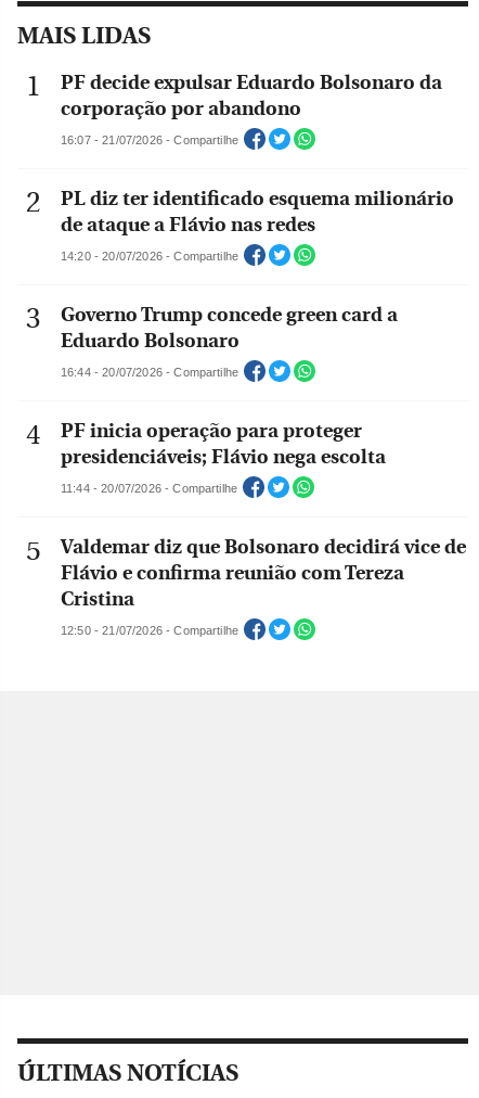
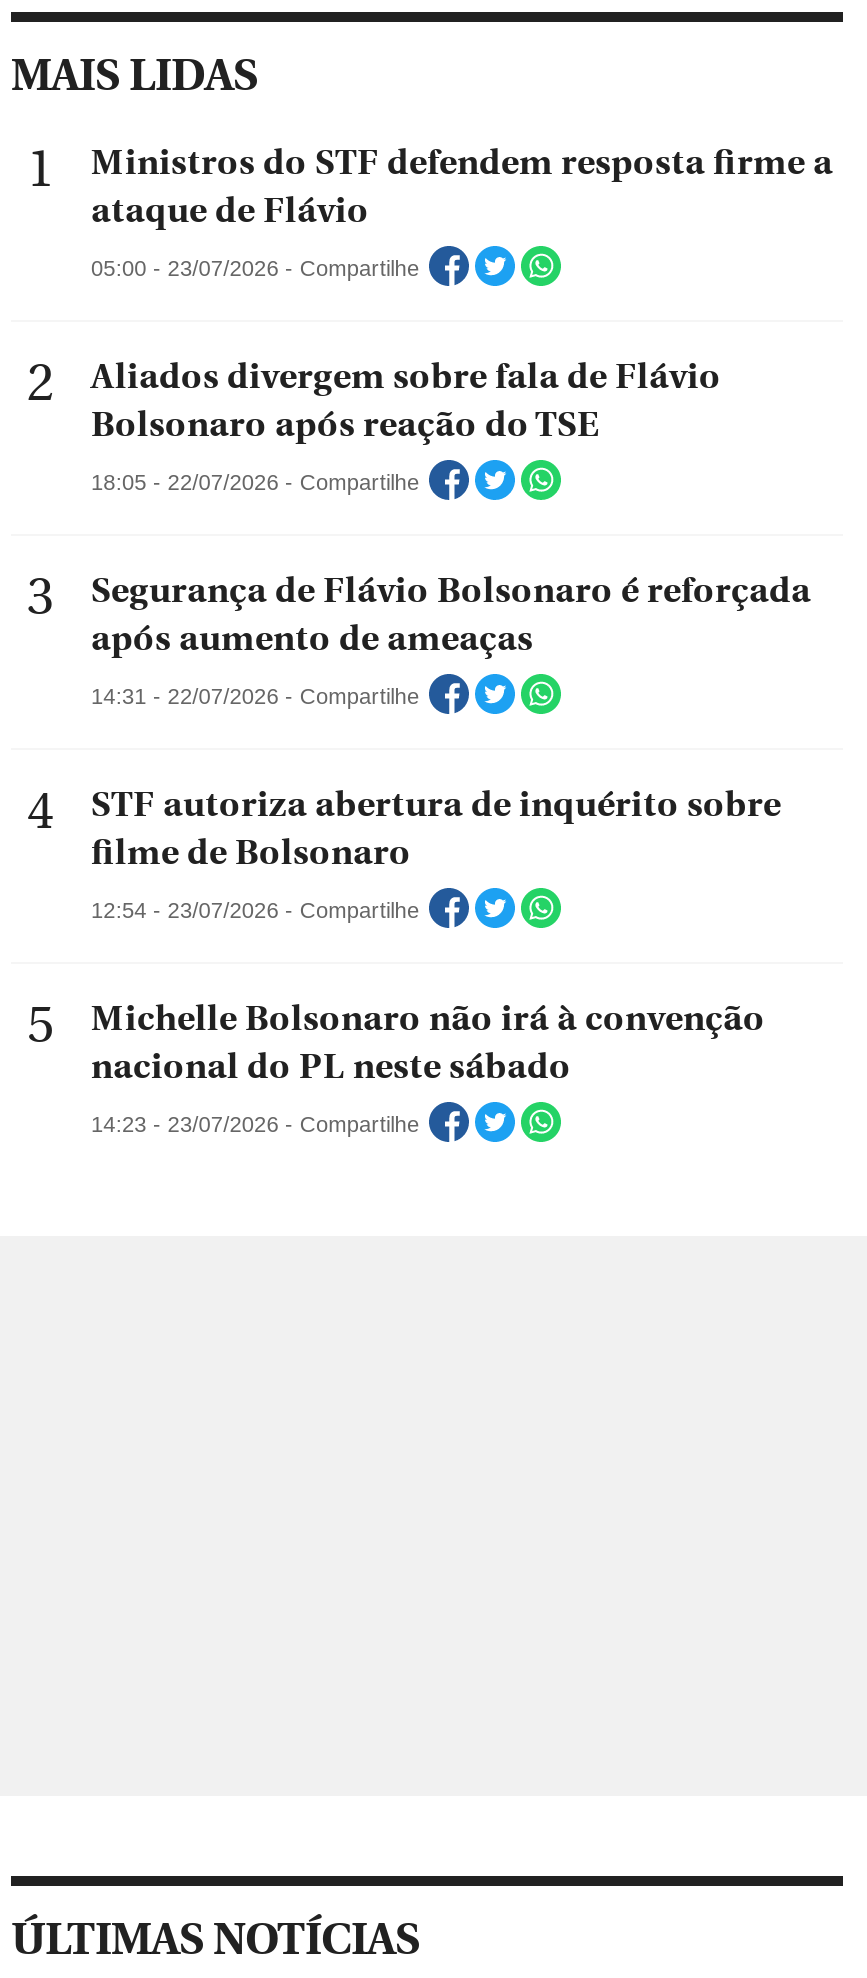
[61,72,442,121] PF decide expulsar Eduardo Bolsonaro da | corporação por abandono -> [91,143,833,233] Ministros do STF defendem resposta firme a | ataque de Flávio
[61,133,239,146] 16:07 - 21/07/2026 - Compartilhe -> [91,256,419,280] 05:00 - 23/07/2026 - Compartilhe
[61,188,454,237] PL diz ter identificado esquema milionário | de ataque a Flávio nas redes -> [91,357,721,447] Aliados divergem sobre fala de Flávio | Bolsonaro após reação do TSE
[61,249,239,262] 14:20 - 20/07/2026 - Compartilhe -> [91,470,419,494] 18:05 - 22/07/2026 - Compartilhe
[61,304,398,353] Governo Trump concede green card a | Eduardo Bolsonaro -> [91,571,811,661] Segurança de Flávio Bolsonaro é reforçada | após aumento de ameaças
[61,366,239,379] 16:44 - 20/07/2026 - Compartilhe -> [91,684,419,708] 14:31 - 22/07/2026 - Compartilhe
[61,420,386,469] PF inicia operação para proteger | presidenciáveis; Flávio nega escolta -> [91,785,781,875] STF autoriza abertura de inquérito sobre | filme de Bolsonaro
[61,482,237,495] 11:44 - 20/07/2026 - Compartilhe -> [91,898,419,922] 12:54 - 23/07/2026 - Compartilhe
[61,536,466,611] Valdemar diz que Bolsonaro decidirá vice de | Flávio e confirma reunião com Tereza | Cristina -> [91,999,765,1089] Michelle Bolsonaro não irá à convenção | nacional do PL neste sábado
[61,624,239,637] 12:50 - 21/07/2026 - Compartilhe -> [91,1112,419,1136] 14:23 - 23/07/2026 - Compartilhe

